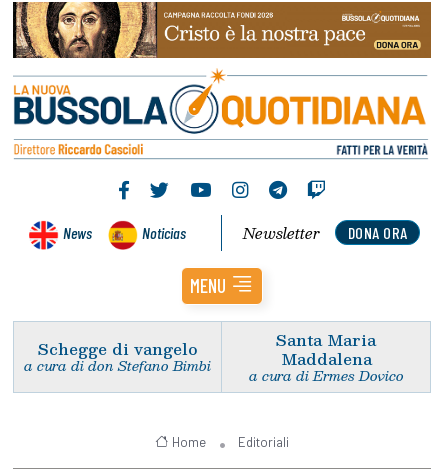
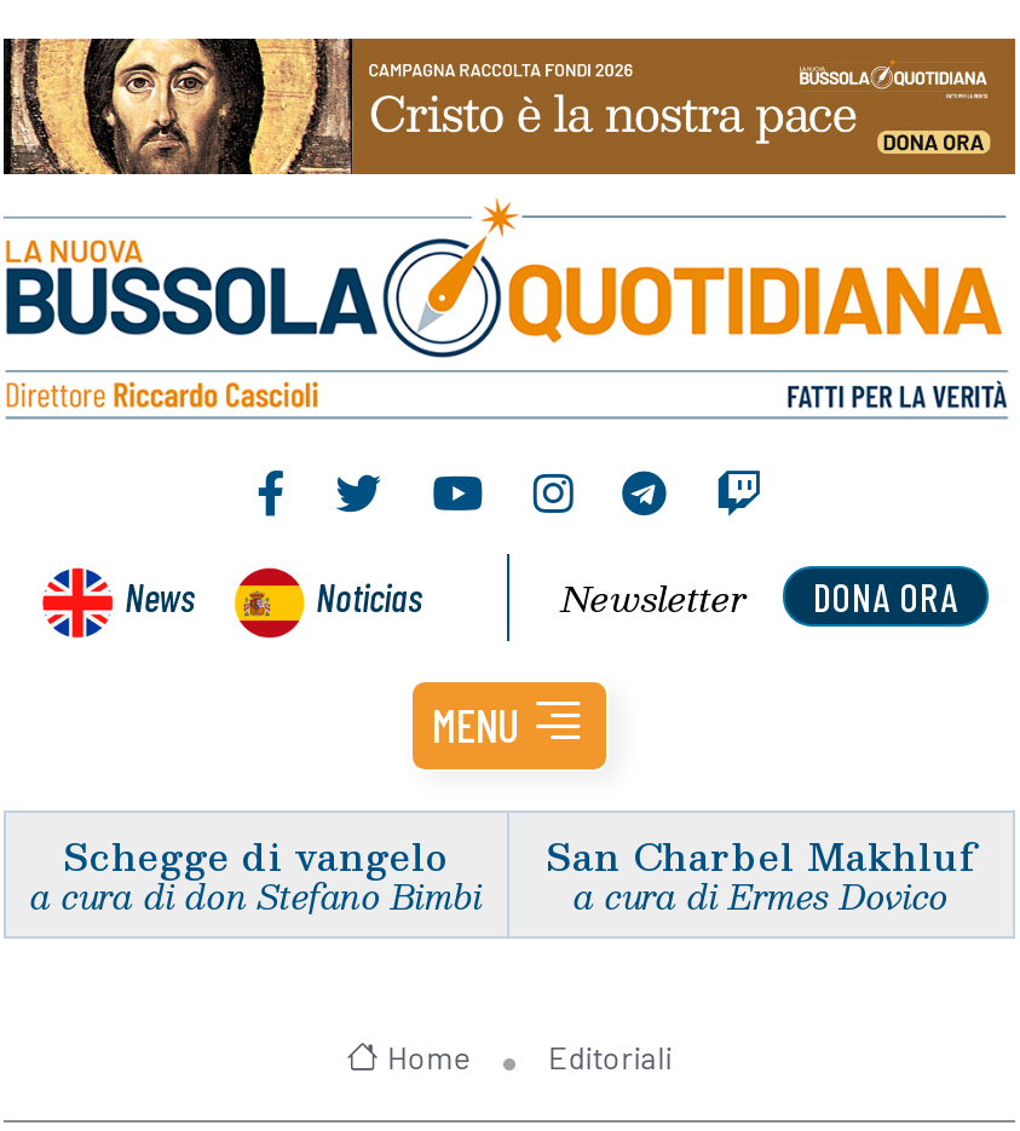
[276,327,376,371] Santa Maria | Maddalena -> [546,824,976,884] San Charbel Makhluf

